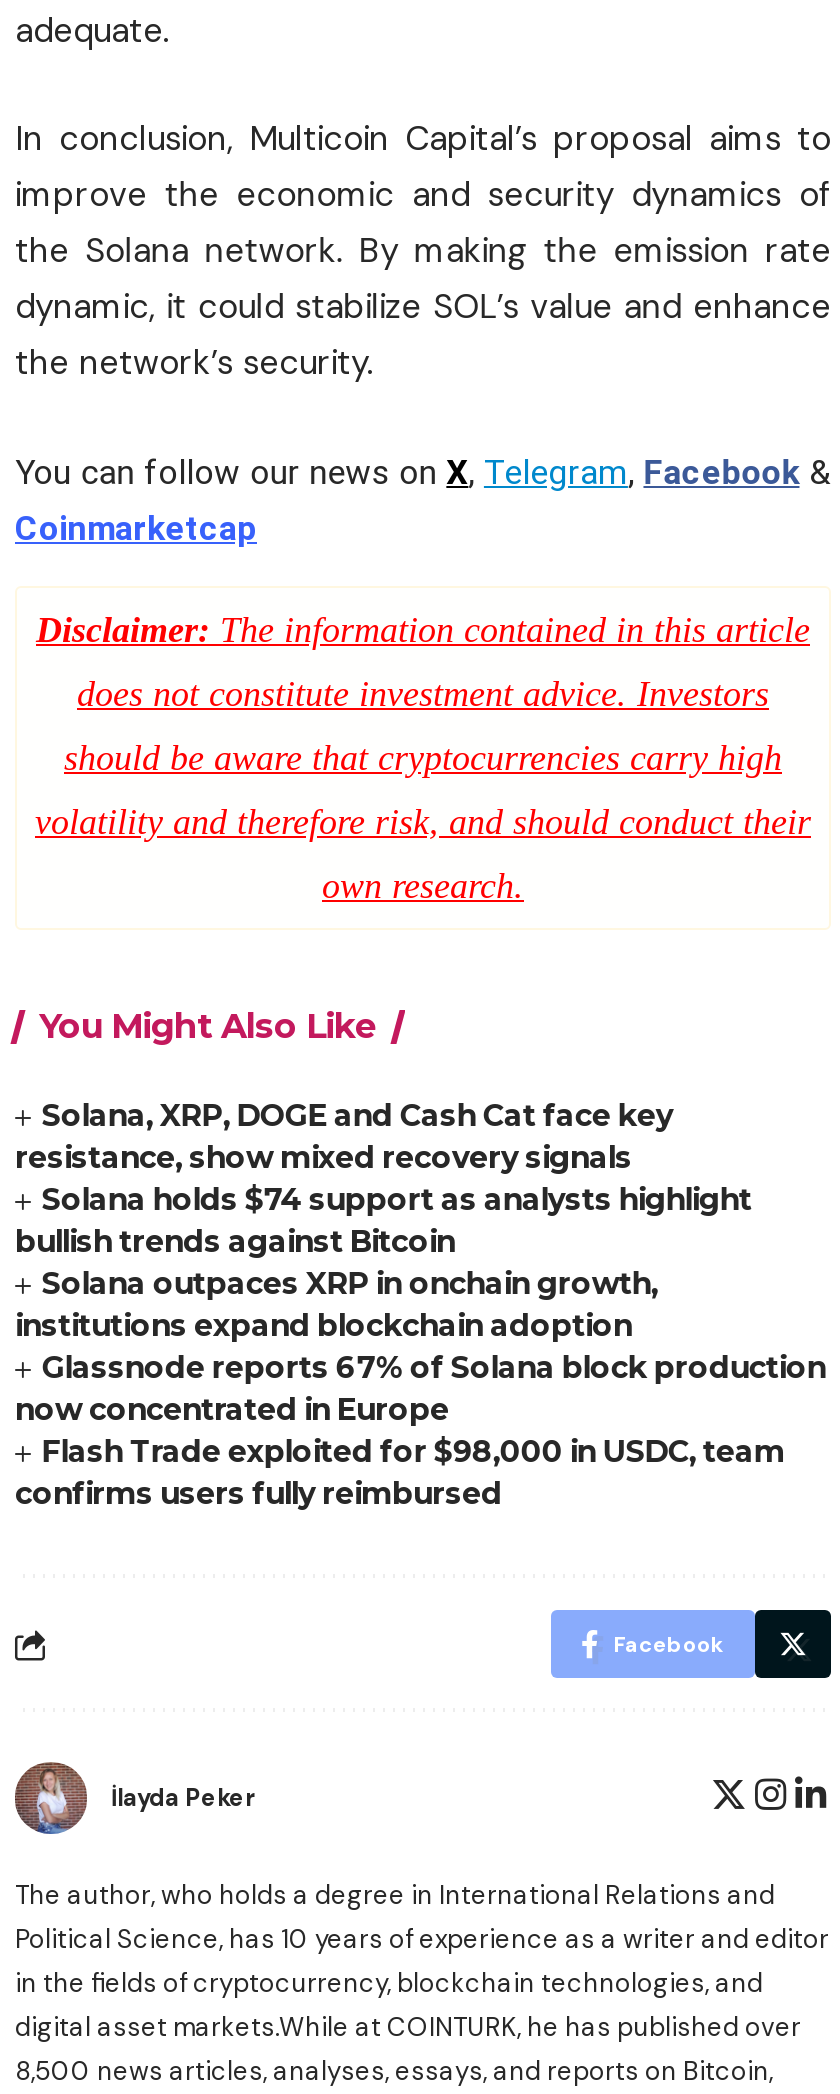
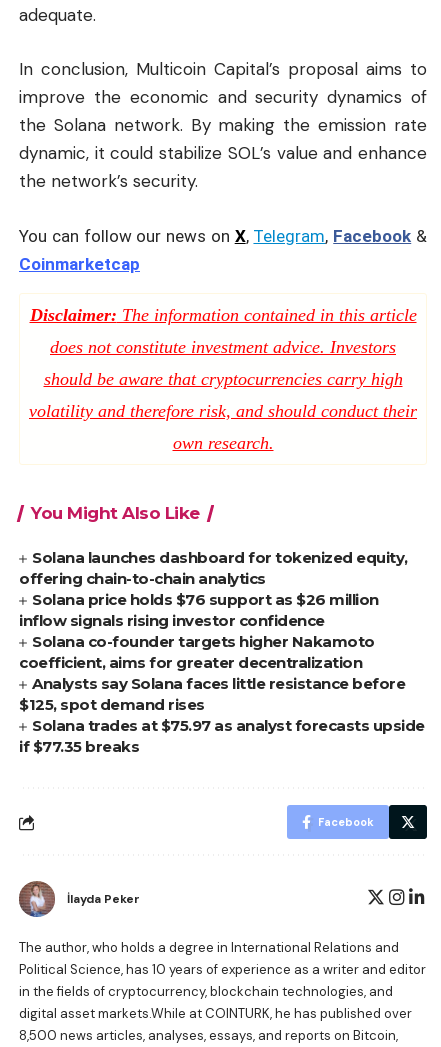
[15,1096,826,1512] Solana, XRP, DOGE and Cash Cat face key | resistance, show mixed recovery signals | Solana holds $74 support as analysts highlight | bullish trends against Bitcoin | Solana outpaces XRP in onchain growth, | institutions expand blockchain adoption | Glassnode reports 67% of Solana block production | now concentrated in Europe | Flash Trade exploited for $98,000 in USDC, team | confirms users fully reimbursed -> [19,548,425,756] Solana launches dashboard for tokenized equity, | offering chain-to-chain analytics | Solana price holds $76 support as $26 million | inflow signals rising investor confidence | Solana co-founder targets higher Nakamoto | coefficient, aims for greater decentralization | Analysts say Solana faces little resistance before | $125, spot demand rises | Solana trades at $75.97 as analyst forecasts upside | if $77.35 breaks

